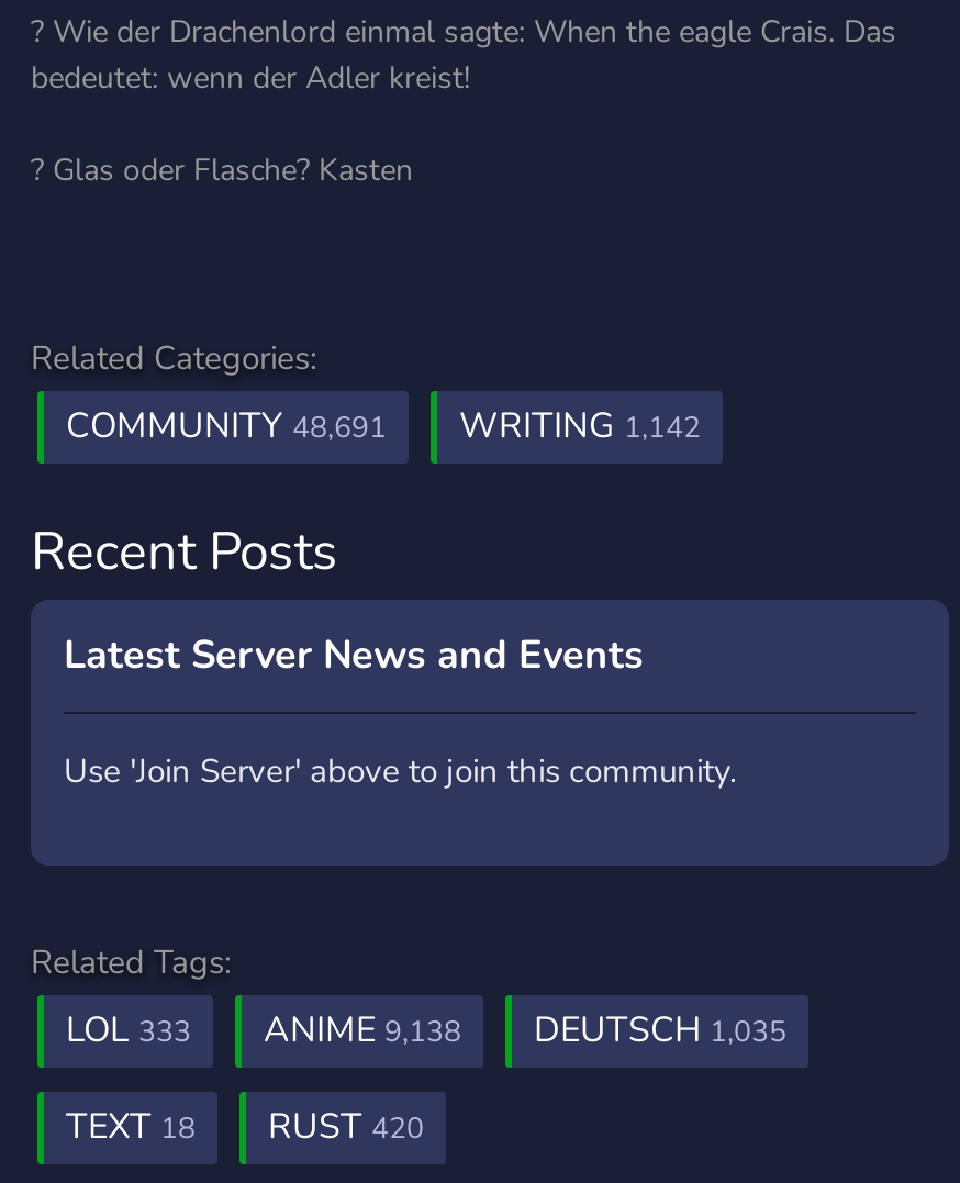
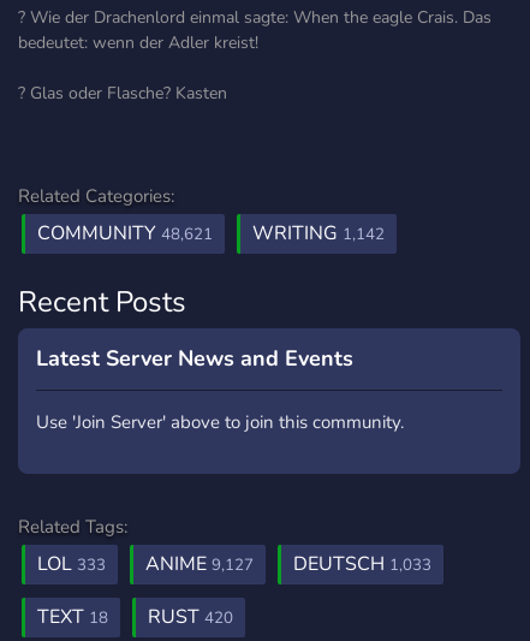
[66,402,701,450] COMMUNITY 48,691 WRITING 1,142 -> [37,220,385,247] COMMUNITY 48,621 WRITING 1,142
[264,1006,461,1054] ANIME 9,138 -> [145,551,254,577] ANIME 9,127
[534,1006,786,1054] DEUTSCH 1,035 -> [293,551,431,577] DEUTSCH 1,033

